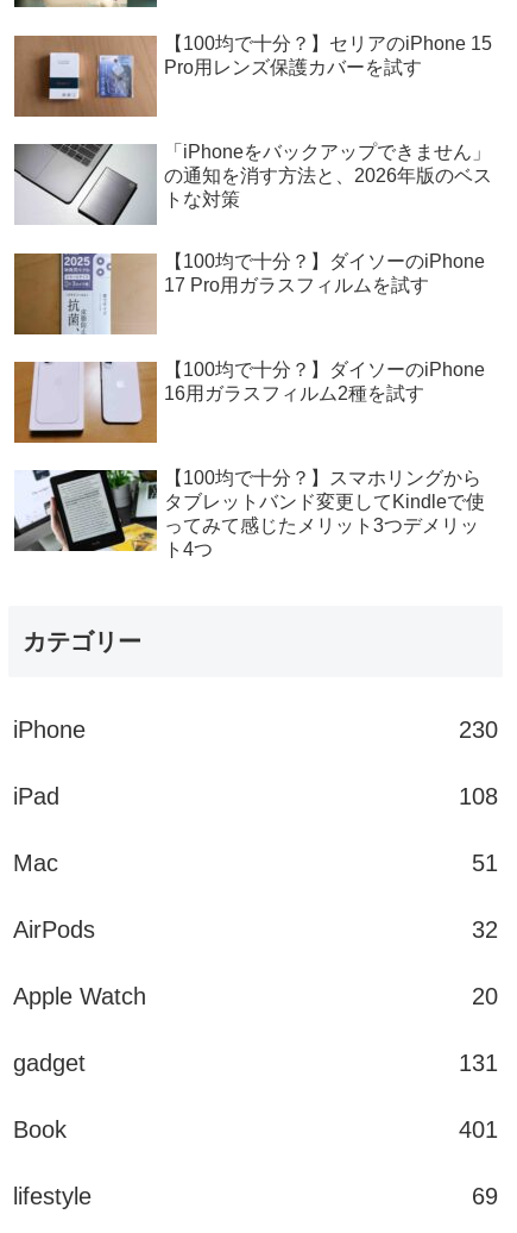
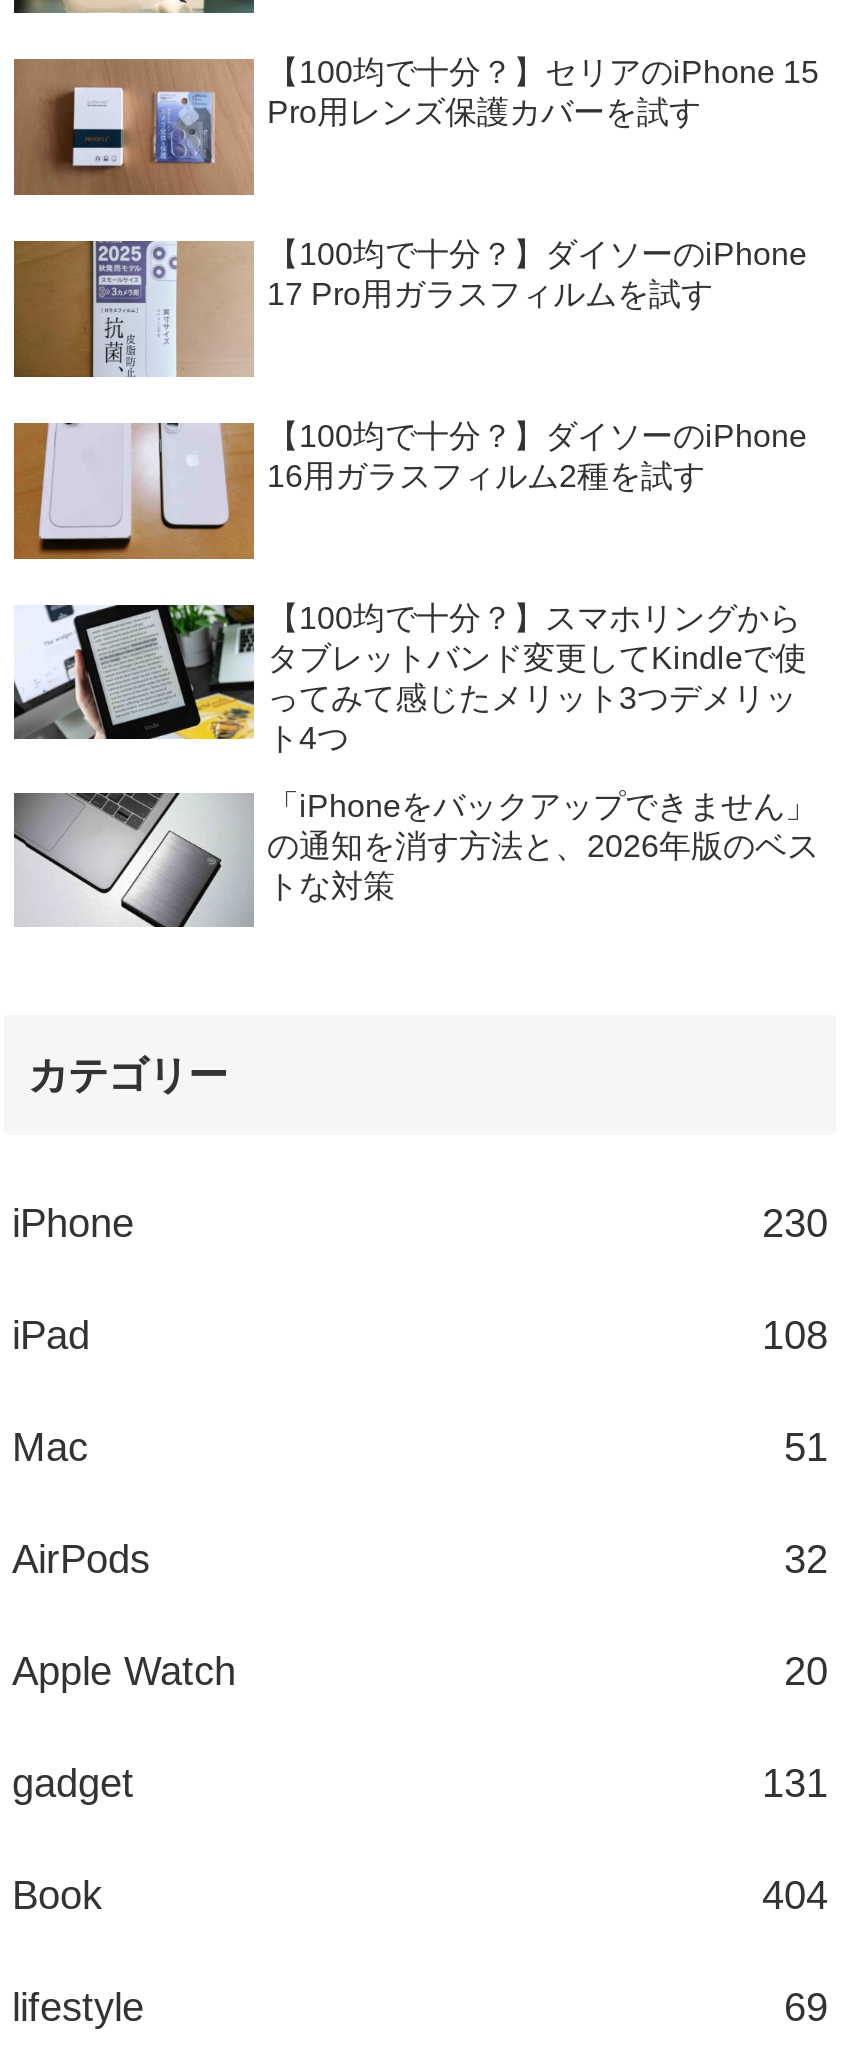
moved [14,142,493,226] -> [12,789,819,930]: [image] | 「iPhoneをバックアップできません」 | の通知を消す方法と、2026年版のベス | トな対策
moved [15,251,486,560] -> [16,238,807,755]: [image] | 【100均で十分？】ダイソーのiPhone | 17 Pro用ガラスフィルムを試す | ... | ってみて感じたメリット3つデメリッ | ト4つ
[459,1117,498,1143] 401 -> [762,1873,828,1917] 404

